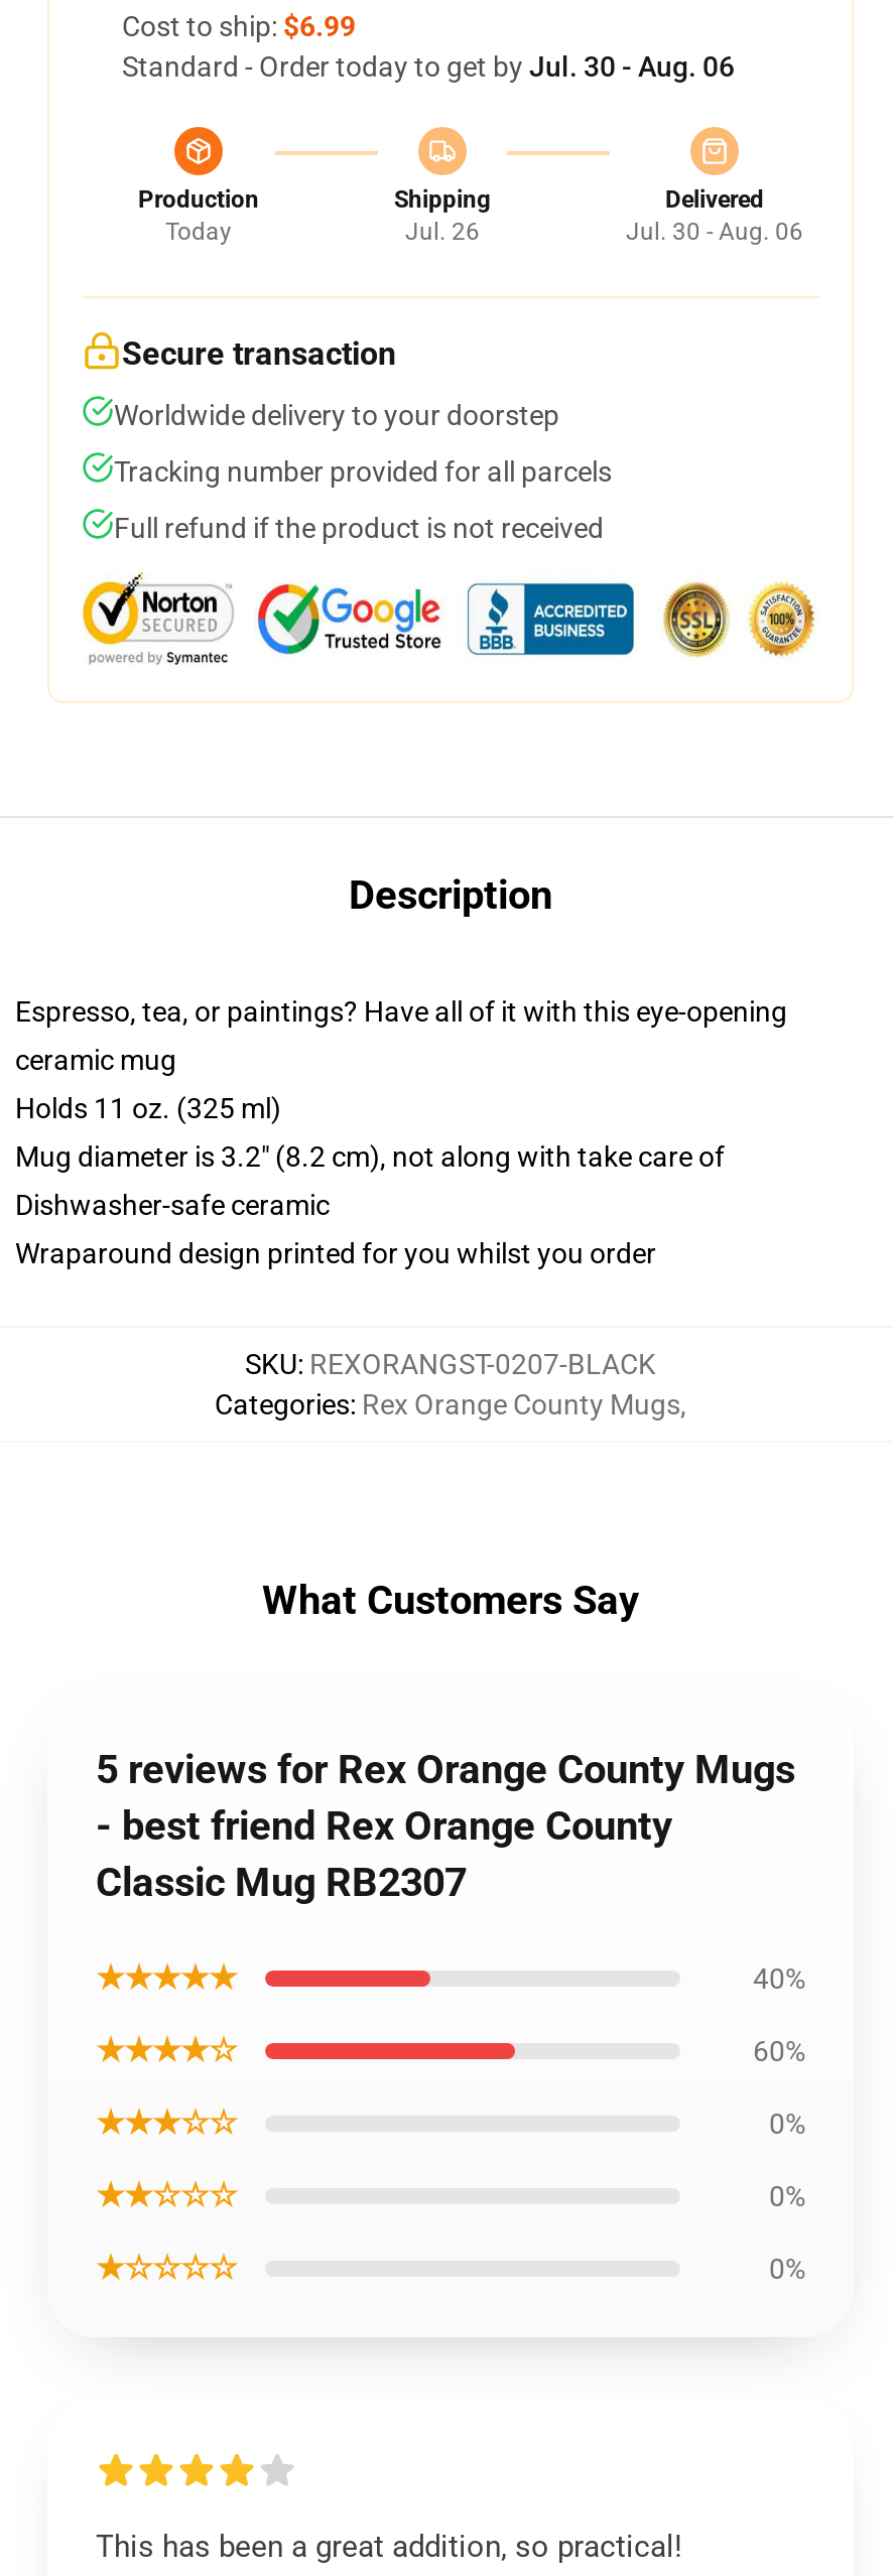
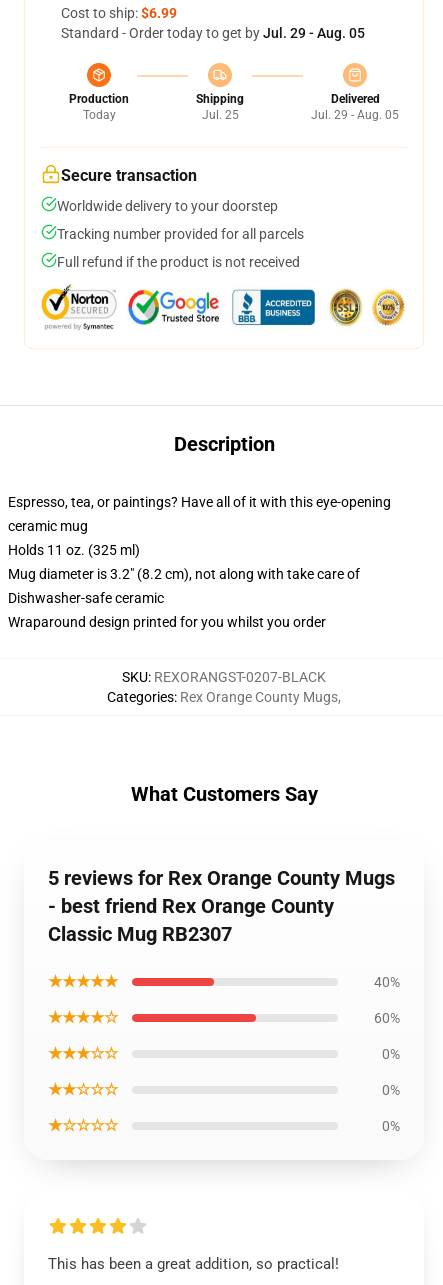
[122,50,735,83] Standard - Order today to get by Jul. 30 - Aug. 06 -> [61,25,365,41] Standard - Order today to get by Jul. 29 - Aug. 05
[405,218,480,246] Jul. 26 -> [201,108,238,122] Jul. 25
[626,218,803,246] Jul. 30 - Aug. 06 -> [311,108,399,122] Jul. 29 - Aug. 05

